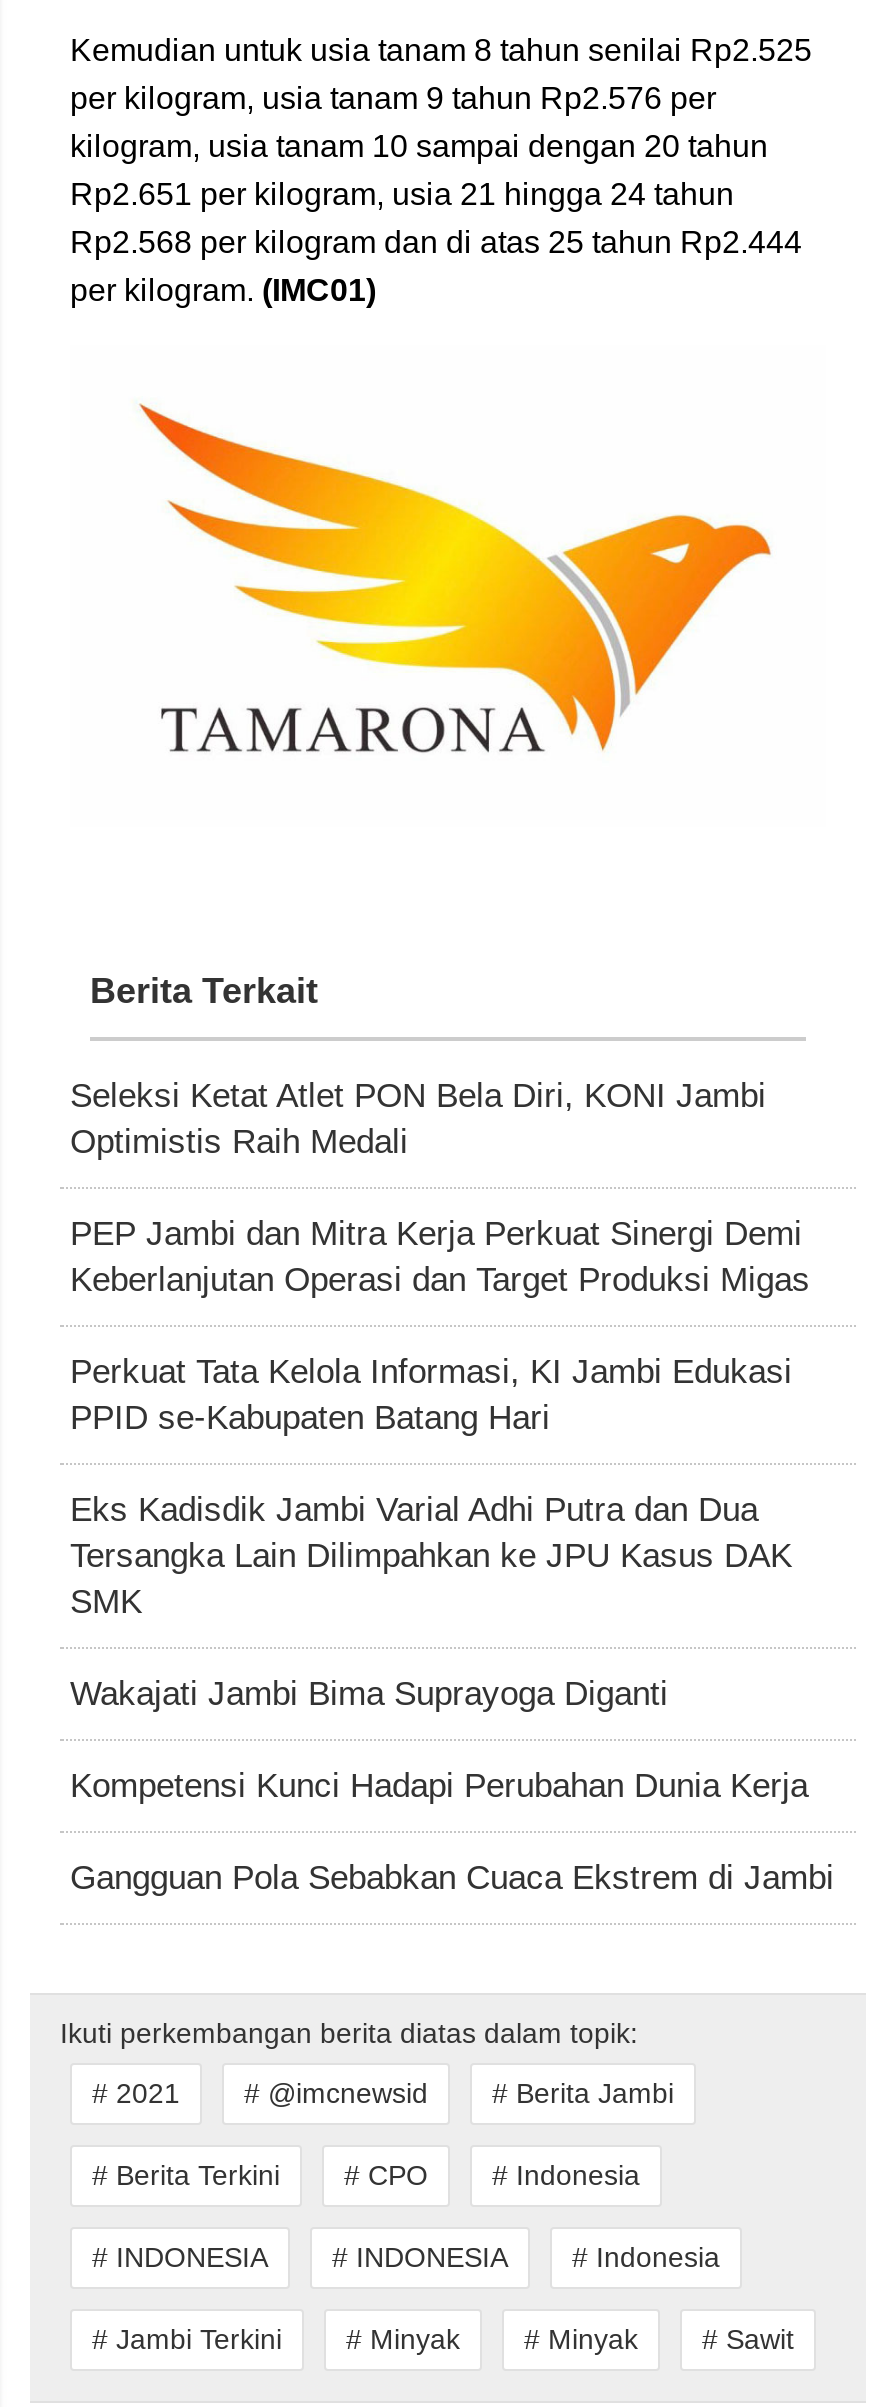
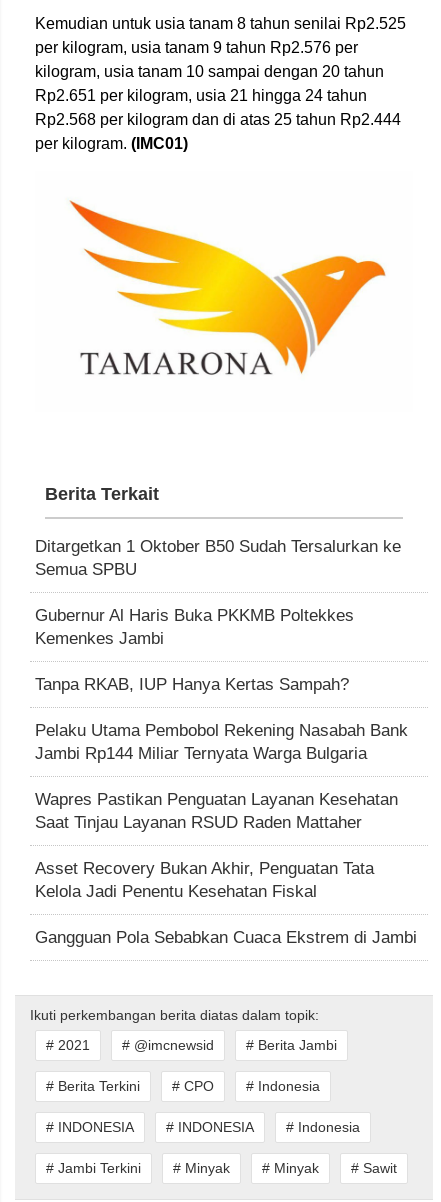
[70,1077,766,1161] Seleksi Ketat Atlet PON Bela Diri, KONI Jambi | Optimistis Raih Medali -> [35,537,401,579] Ditargetkan 1 Oktober B50 Sudah Tersalurkan ke | Semua SPBU
[70,1215,810,1299] PEP Jambi dan Mitra Kerja Perkuat Sinergi Demi | Keberlanjutan Operasi dan Target Produksi Migas -> [35,606,354,648] Gubernur Al Haris Buka PKKMB Poltekkes | Kemenkes Jambi
[70,1353,792,1437] Perkuat Tata Kelola Informasi, KI Jambi Edukasi | PPID se-Kabupaten Batang Hari -> [35,675,349,694] Tanpa RKAB, IUP Hanya Kertas Sampah?
[70,1491,792,1621] Eks Kadisdik Jambi Varial Adhi Putra dan Dua | Tersangka Lain Dilimpahkan ke JPU Kasus DAK | SMK -> [35,721,408,763] Pelaku Utama Pembobol Rekening Nasabah Bank | Jambi Rp144 Miliar Ternyata Warga Bulgaria
[70,1675,668,1713] Wakajati Jambi Bima Suprayoga Diganti -> [35,790,398,832] Wapres Pastikan Penguatan Layanan Kesehatan | Saat Tinjau Layanan RSUD Raden Mattaher
[70,1767,808,1805] Kompetensi Kunci Hadapi Perubahan Dunia Kerja -> [35,859,374,901] Asset Recovery Bukan Akhir, Penguatan Tata | Kelola Jadi Penentu Kesehatan Fiskal

